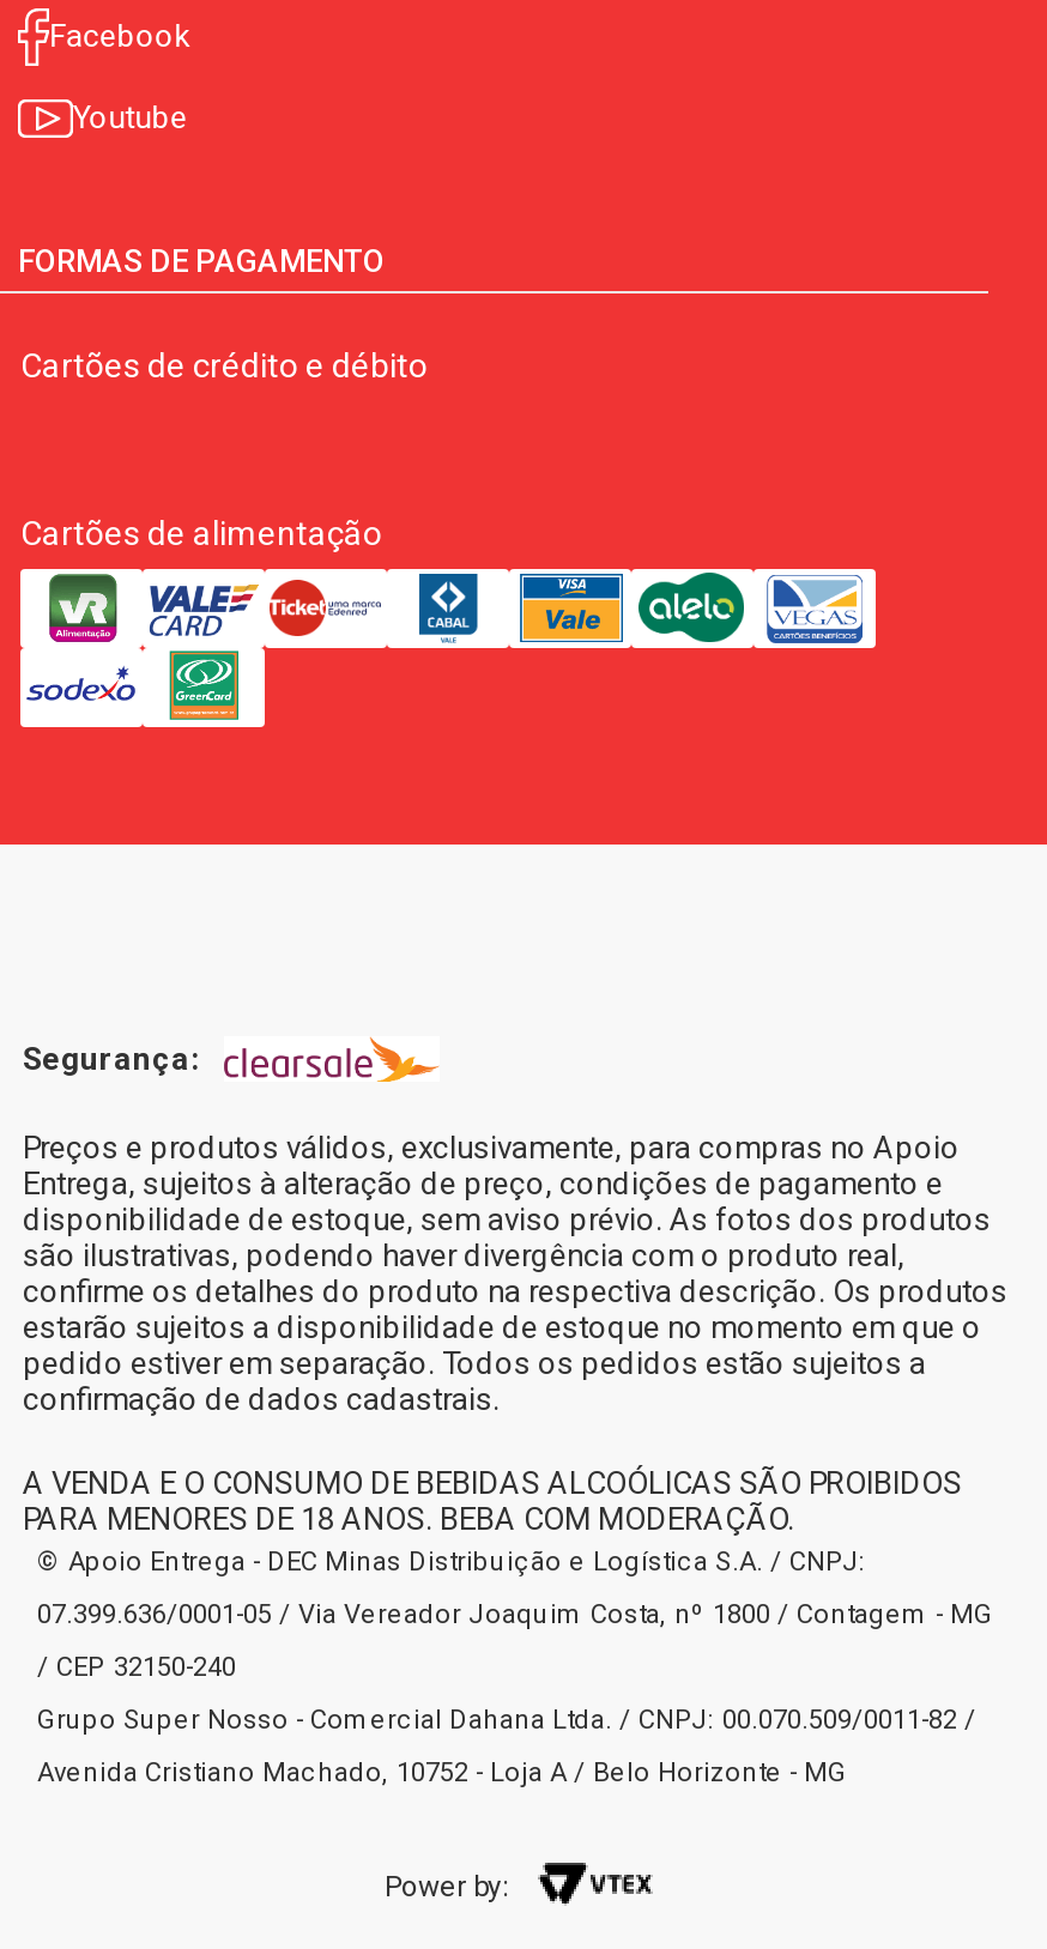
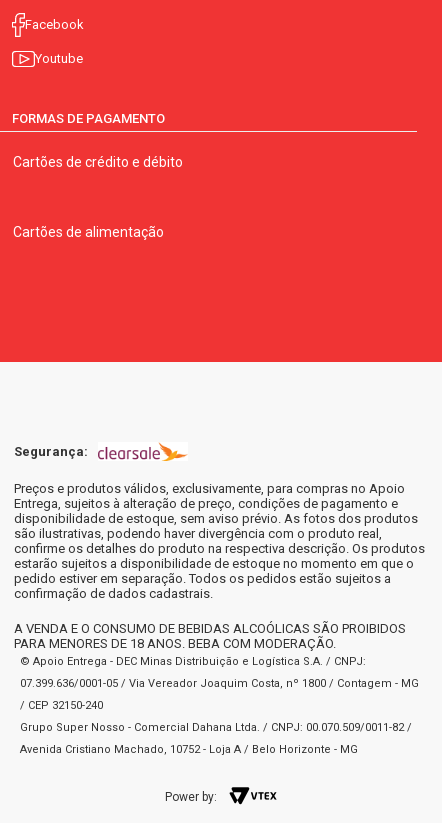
[18,567,878,730] [image] -> none

